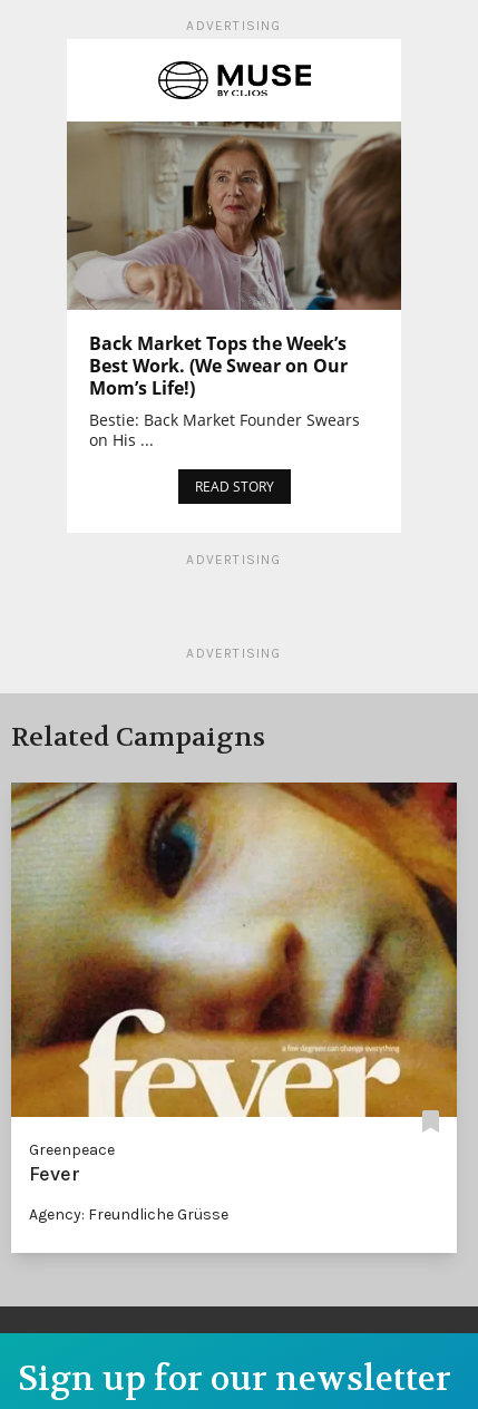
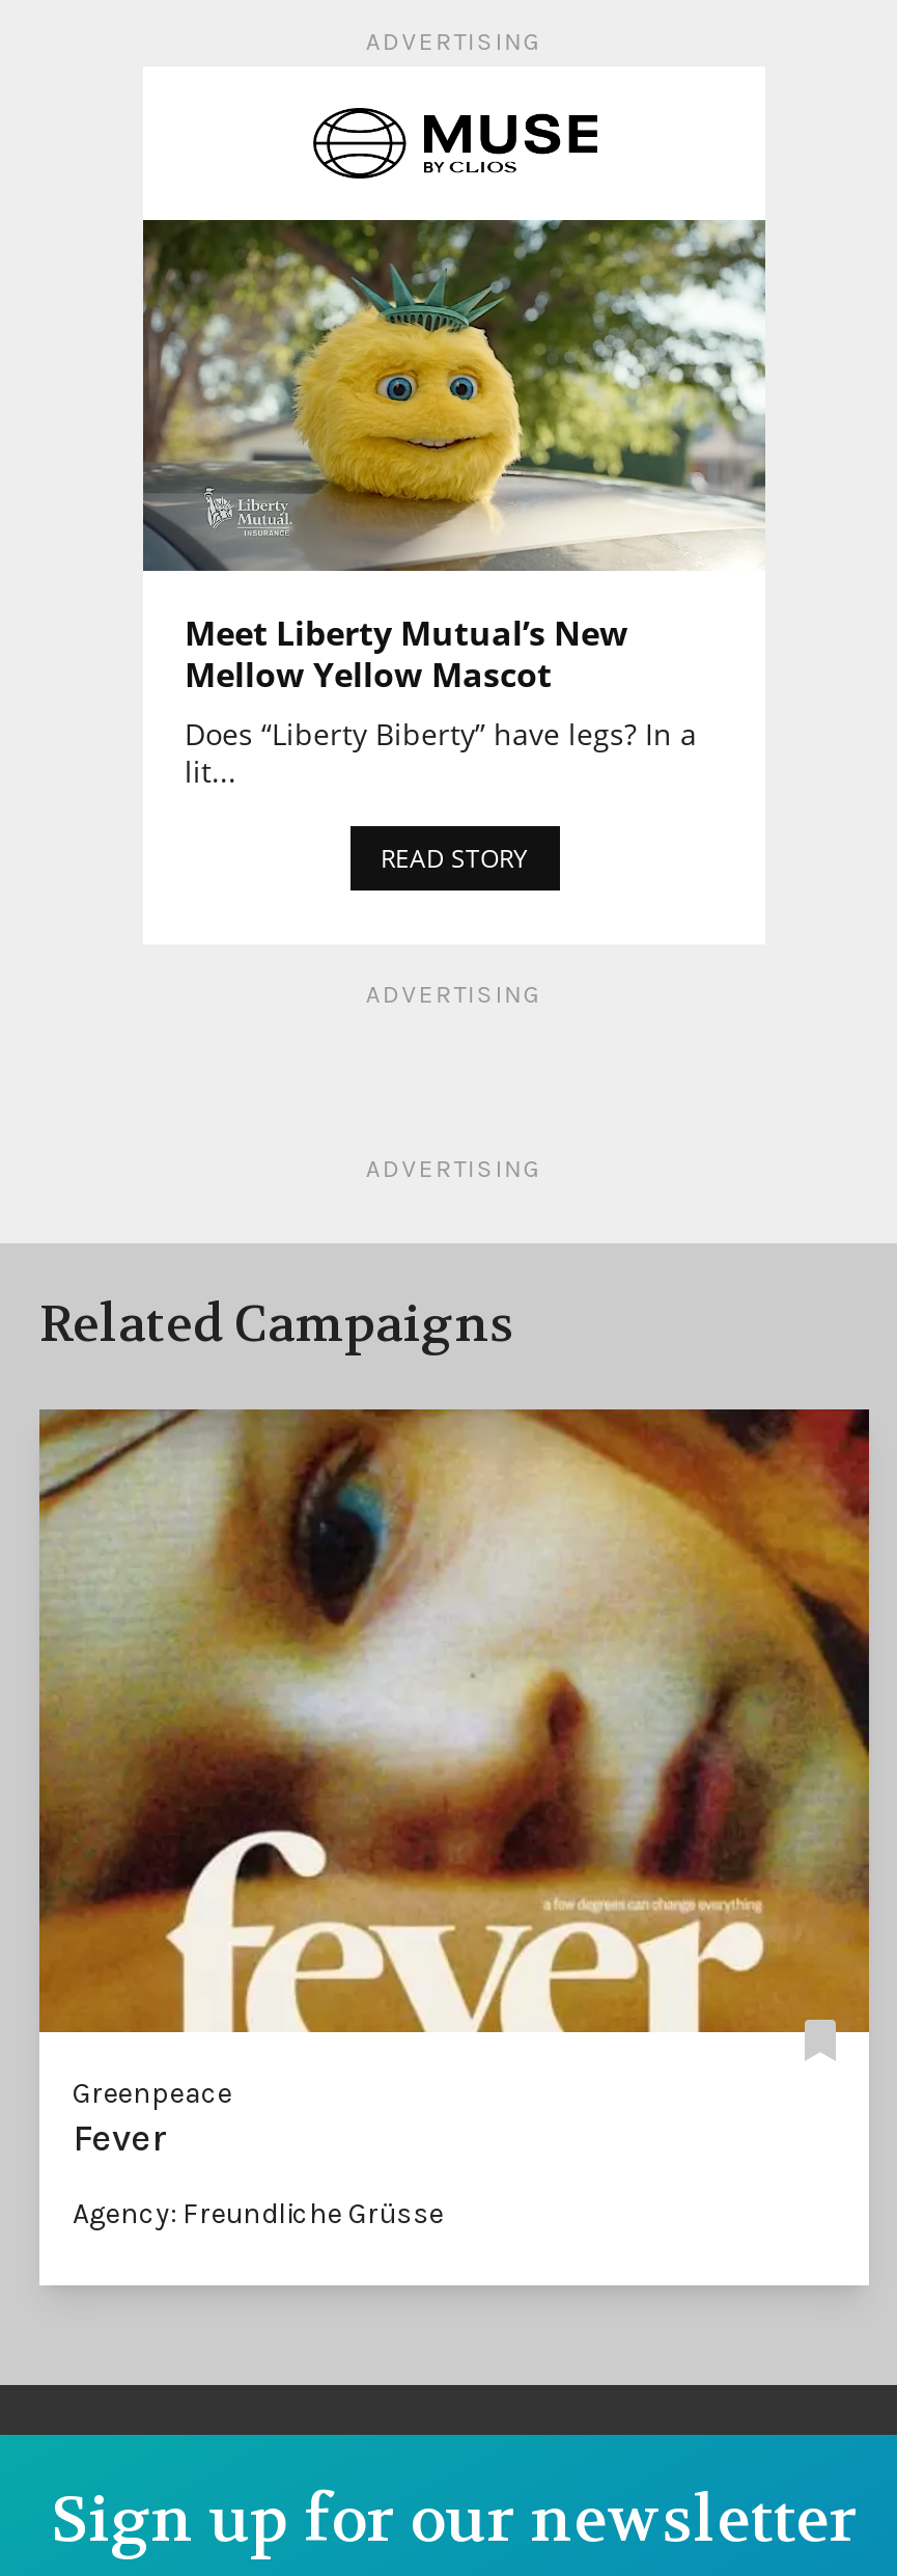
[67,120,402,450] [image] | Back Market Tops the Week’s | Best Work. (We Swear on Our | Mom’s Life!) | Bestie: Back Market Founder Swears | on His ... -> [143,218,765,790] [image] | Meet Liberty Mutual’s New | Mellow Yellow Mascot | Does “Liberty Biberty” have legs? In a | lit...

